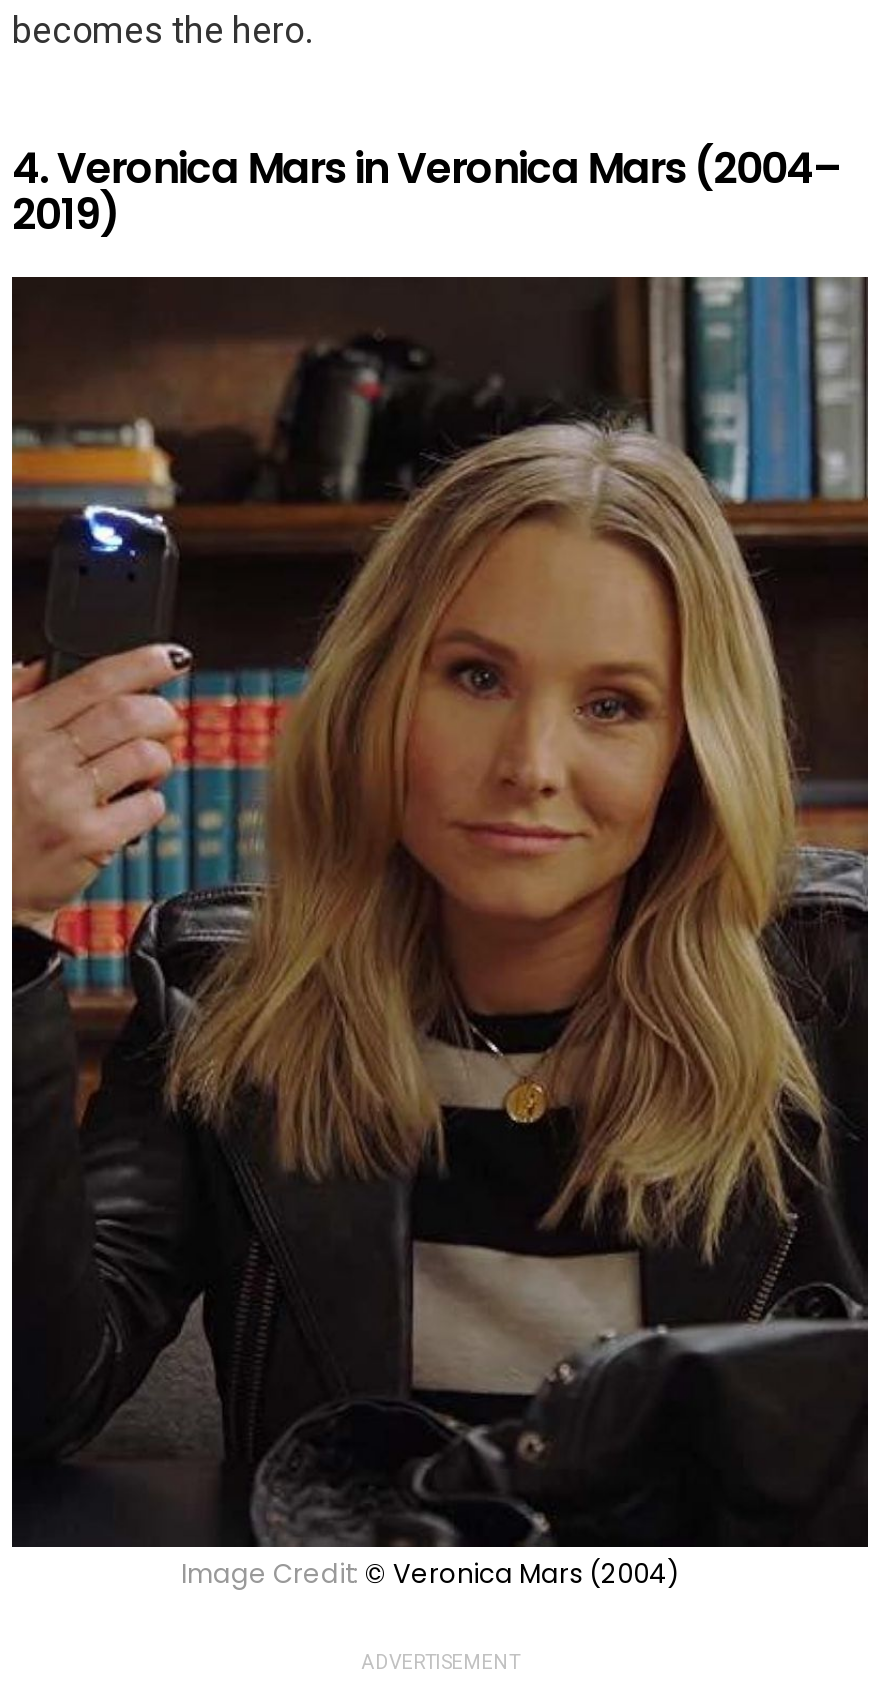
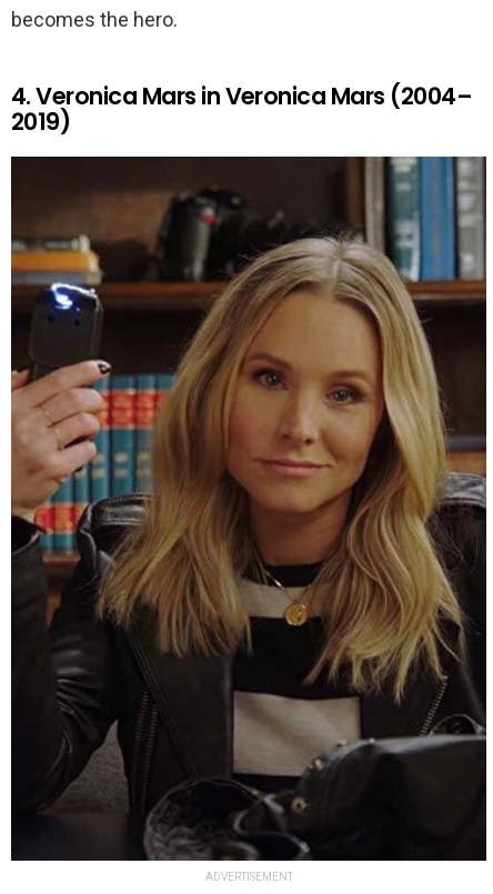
[181,1556,679,1594] Image Credit: © Veronica Mars (2004) -> none

